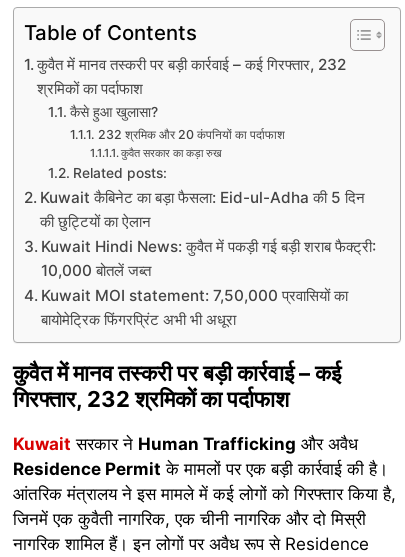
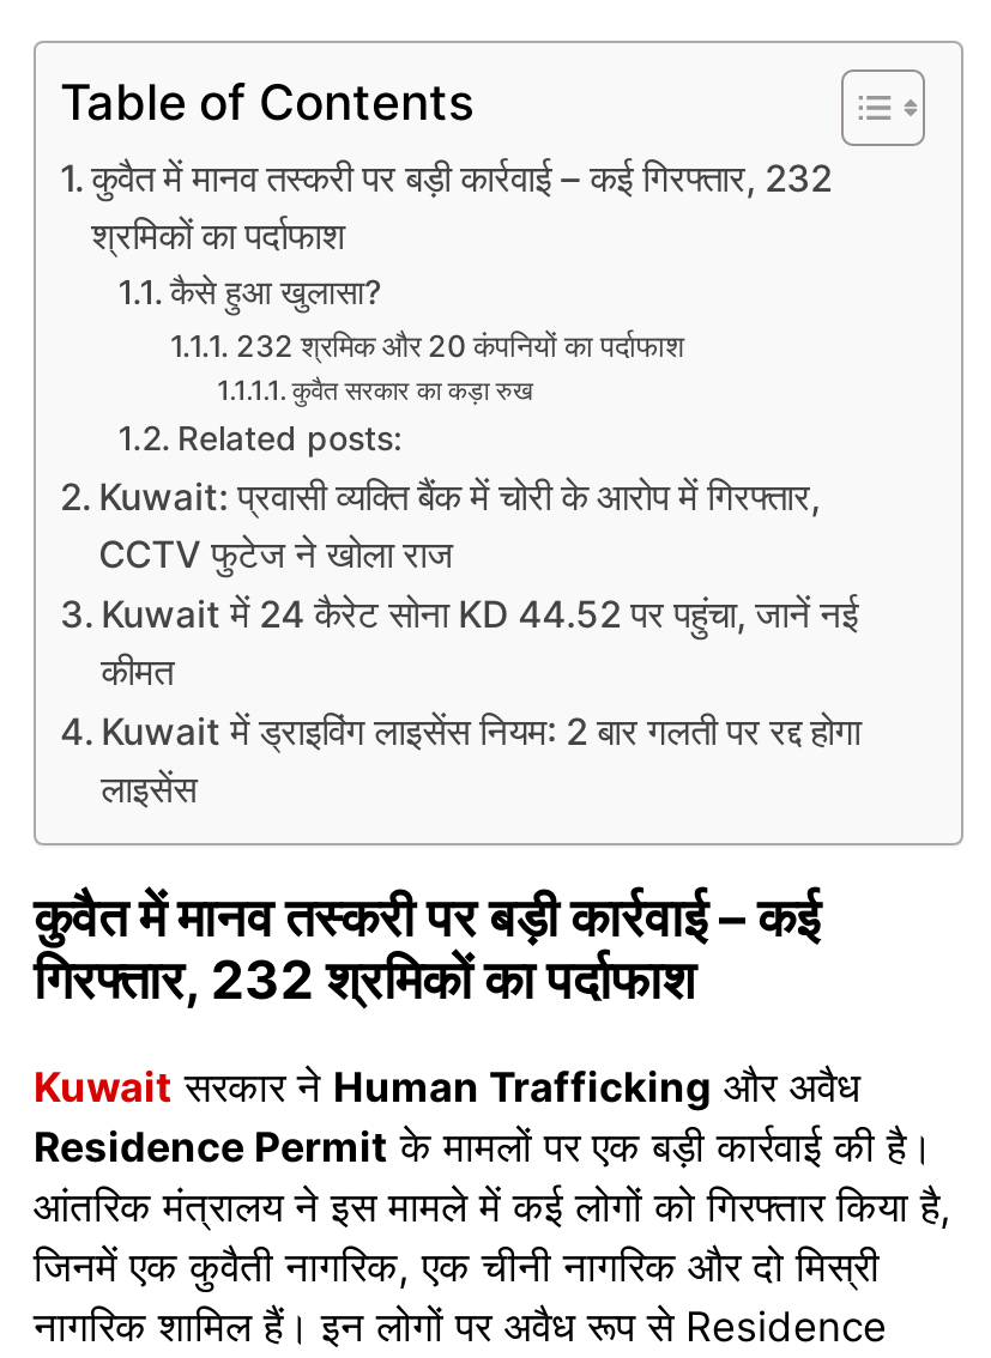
[40,188,376,329] Kuwait कैबिनेट का बड़ा फैसला: Eid-ul-Adha की 5 दिन | की छुट्टियों का ऐलान | Kuwait Hindi News: कुवैत में पकड़ी गई बड़ी शराब फैक्ट्री: | 10,000 बोतलें जब्त | Kuwait MOI statement: 7,50,000 प्रवासियों का | बायोमेट्रिक फिंगरप्रिंट अभी भी अधूरा -> [99,474,861,812] Kuwait: प्रवासी व्यक्ति बैंक में चोरी के आरोप में गिरफ्तार, | CCTV फुटेज ने खोला राज | Kuwait में 24 कैरेट सोना KD 44.52 पर पहुंचा, जानें नई | कीमत | Kuwait में ड्राइविंग लाइसेंस नियम: 2 बार गलती पर रद्द होगा | लाइसेंस

